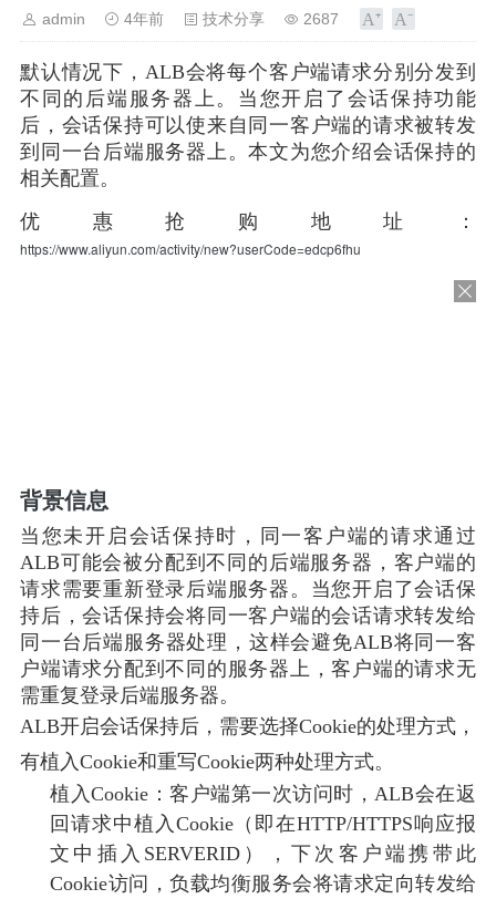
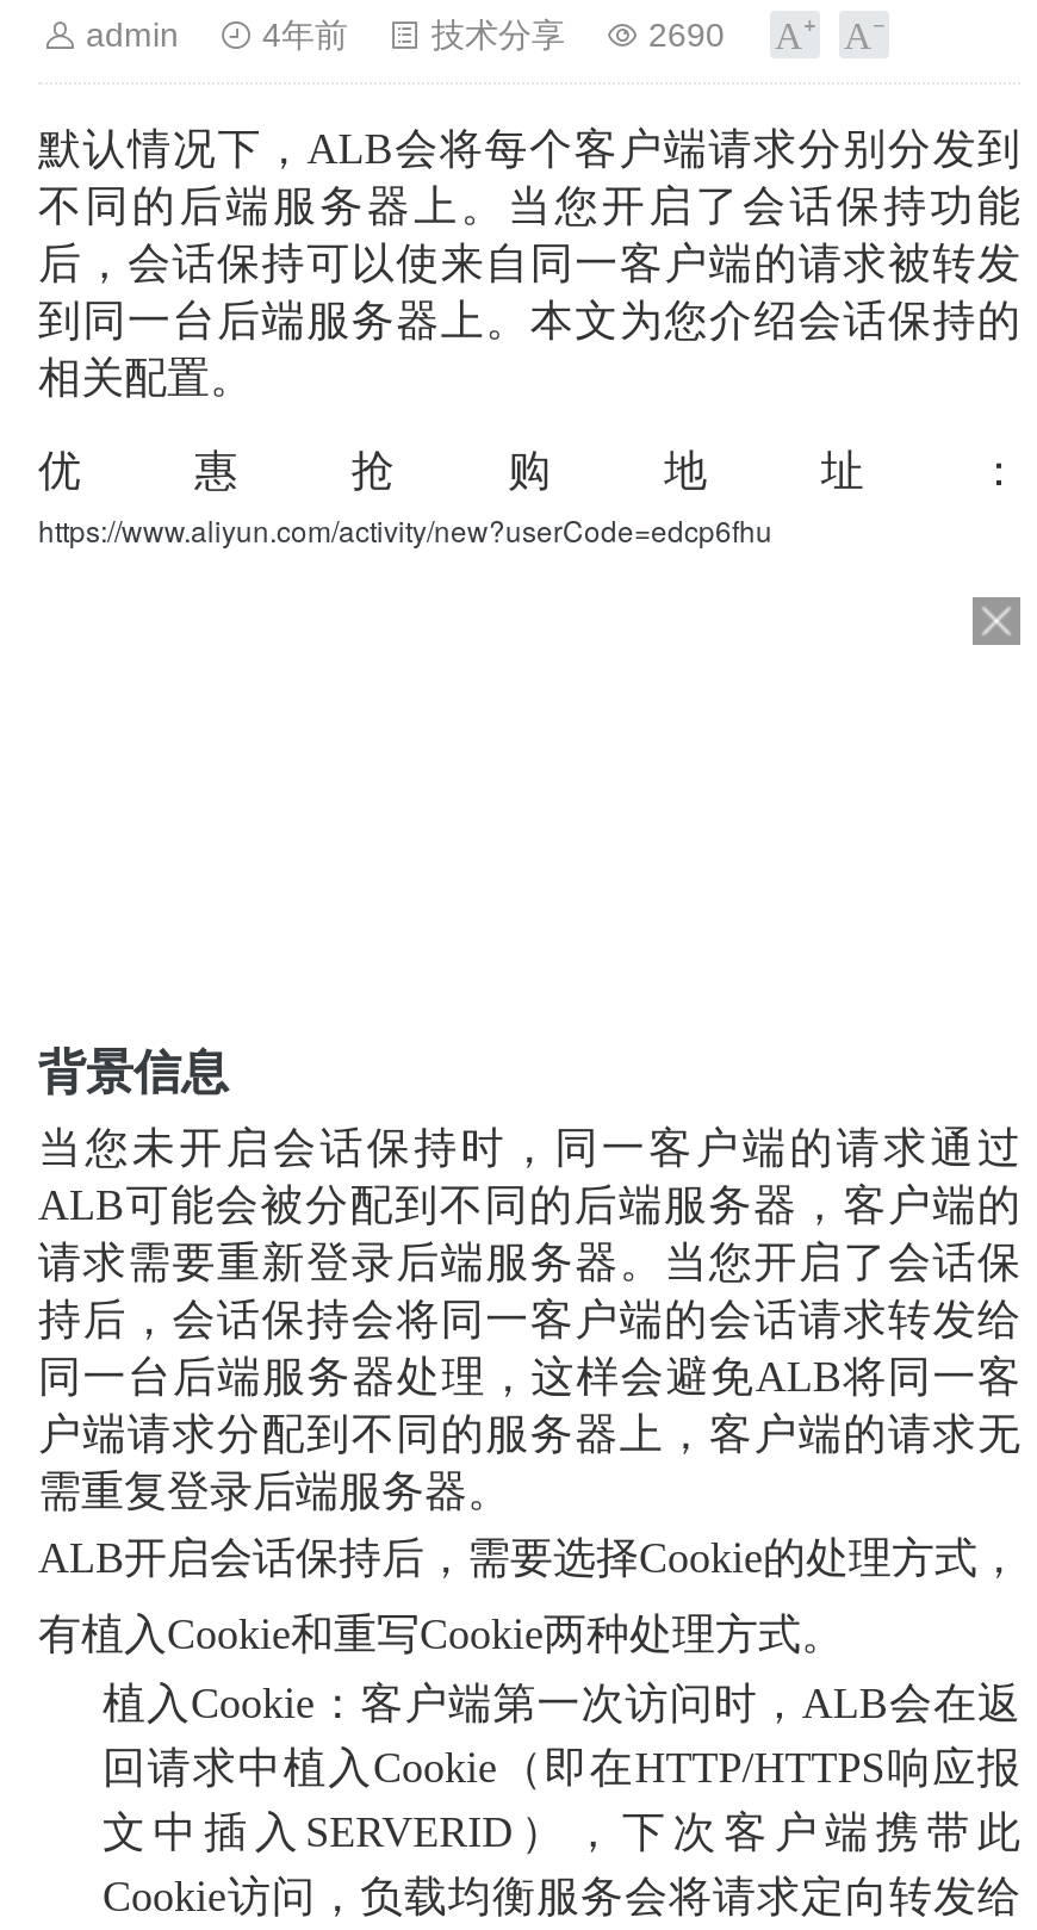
[303,10,339,28] 2687 -> [648,15,725,54] 2690

